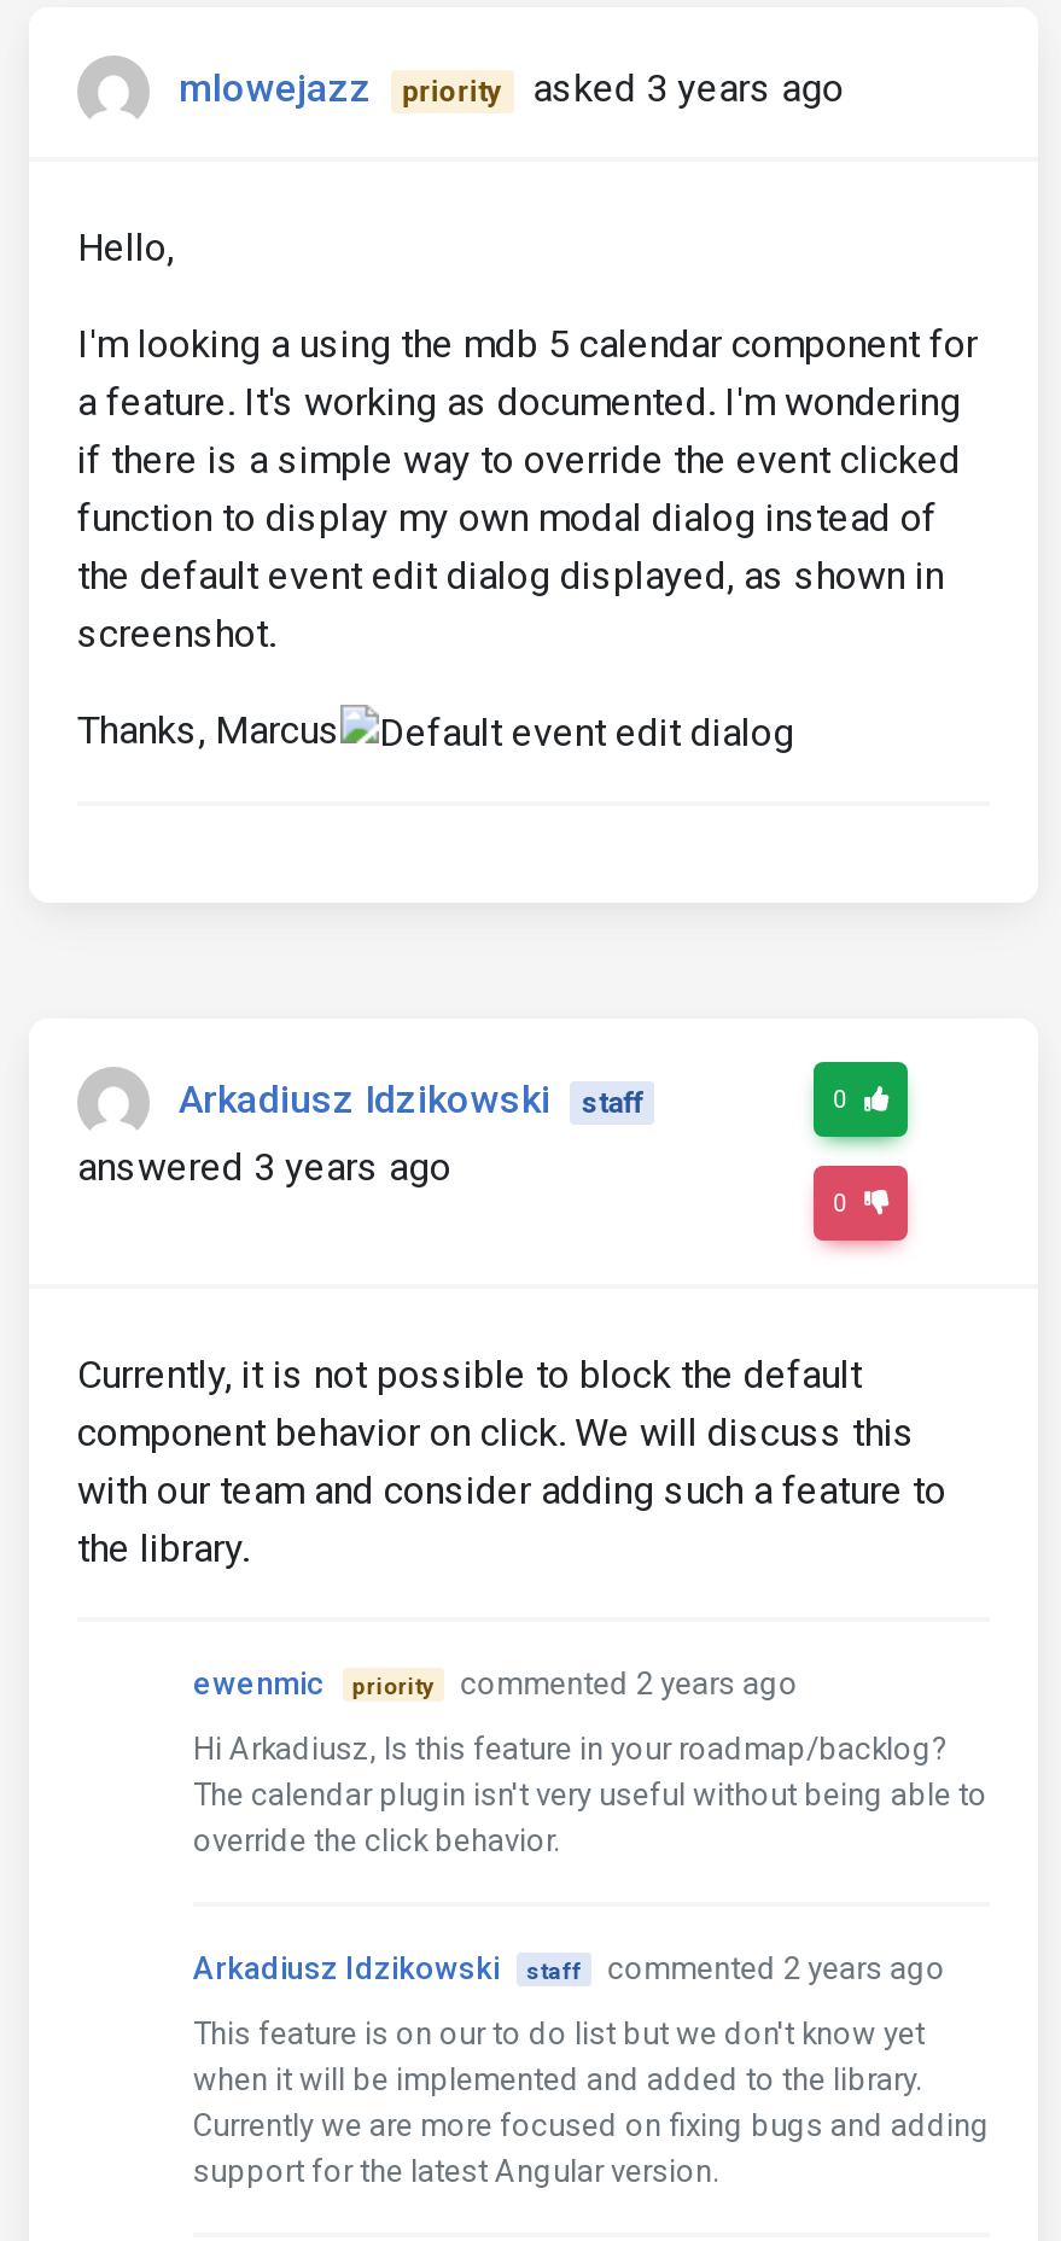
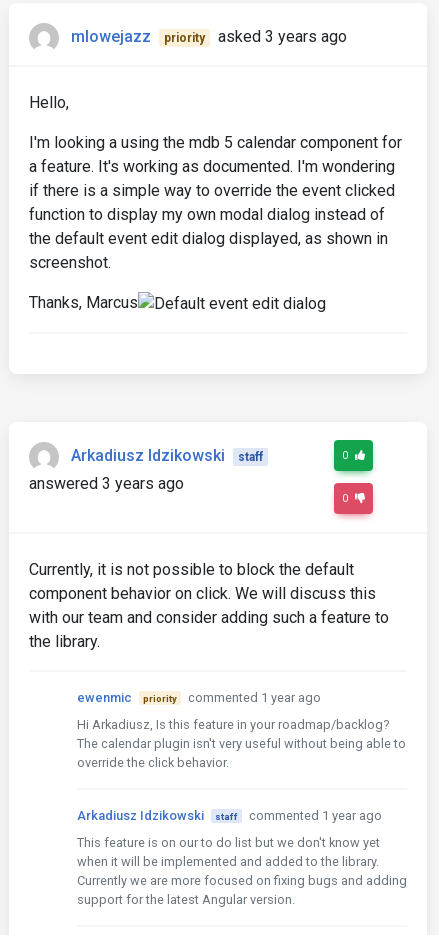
[460,1665,798,1701] commented 2 years ago -> [188,690,321,705] commented 1 year ago
[608,1950,946,1986] commented 2 years ago -> [249,808,382,823] commented 1 year ago

